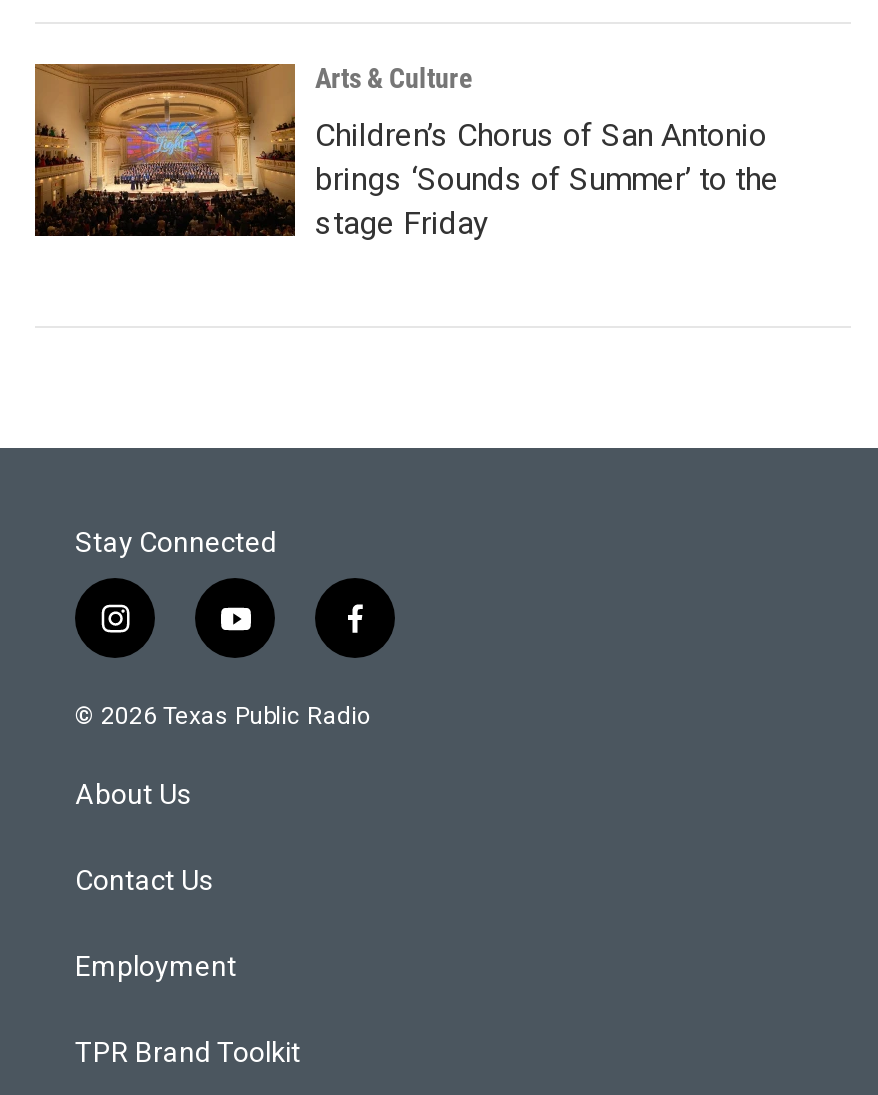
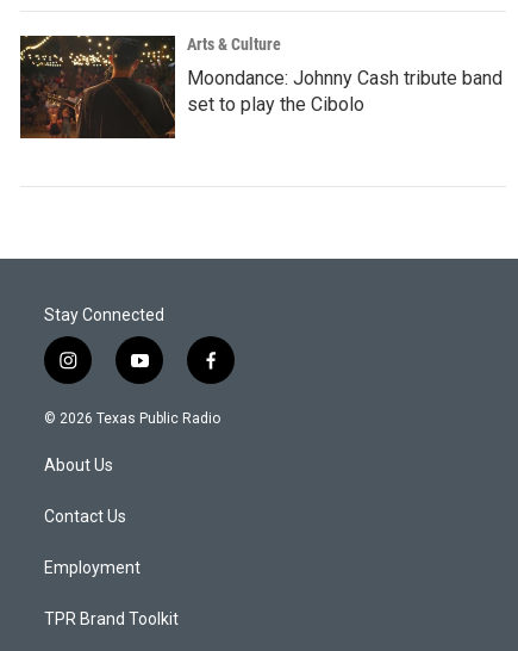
[33,62,779,242] [image] | Children’s Chorus of San Antonio | brings ‘Sounds of Summer’ to the | stage Friday -> [19,35,503,139] [image] | Moondance: Johnny Cash tribute band | set to play the Cibolo

